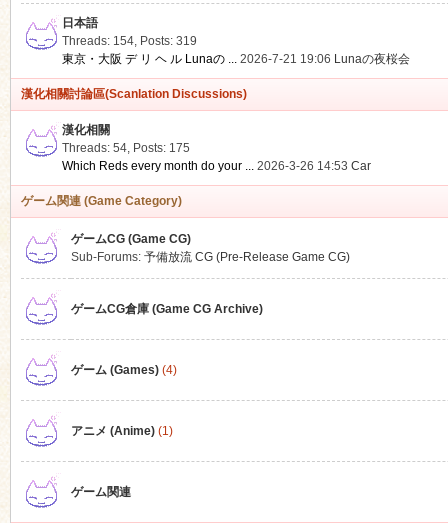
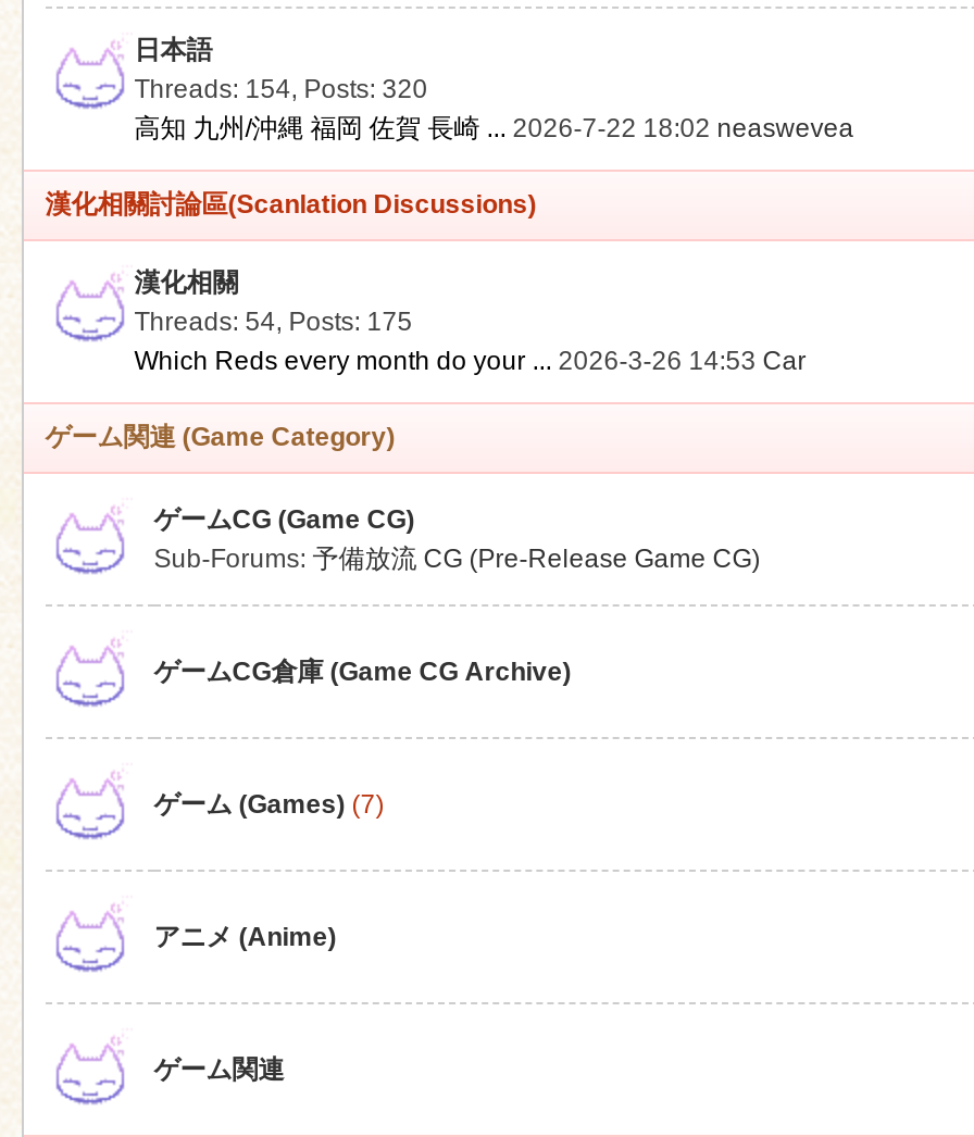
[62,34,410,66] Threads: 154, Posts: 319 | 東京・大阪 デ リ ヘ ル Lunaの ... 2026-7-21 19:06 Lunaの夜桜会 -> [134,74,854,143] Threads: 154, Posts: 320 | 高知 九州/沖縄 福岡 佐賀 長崎 ... 2026-7-22 18:02 neaswevea
[71,363,177,377] ゲーム (Games) (4) -> [154,789,384,820] ゲーム (Games) (7)
[71,424,173,438] アニメ (Anime) (1) -> [154,922,337,952] アニメ (Anime)

